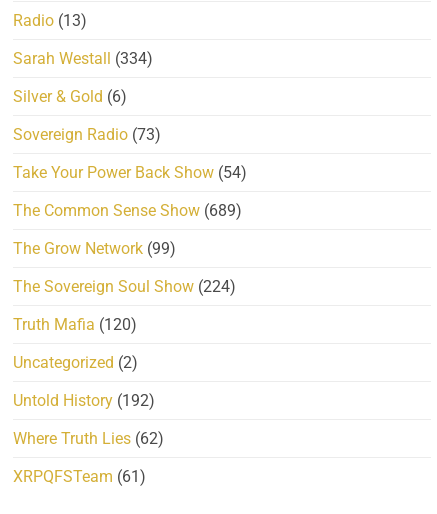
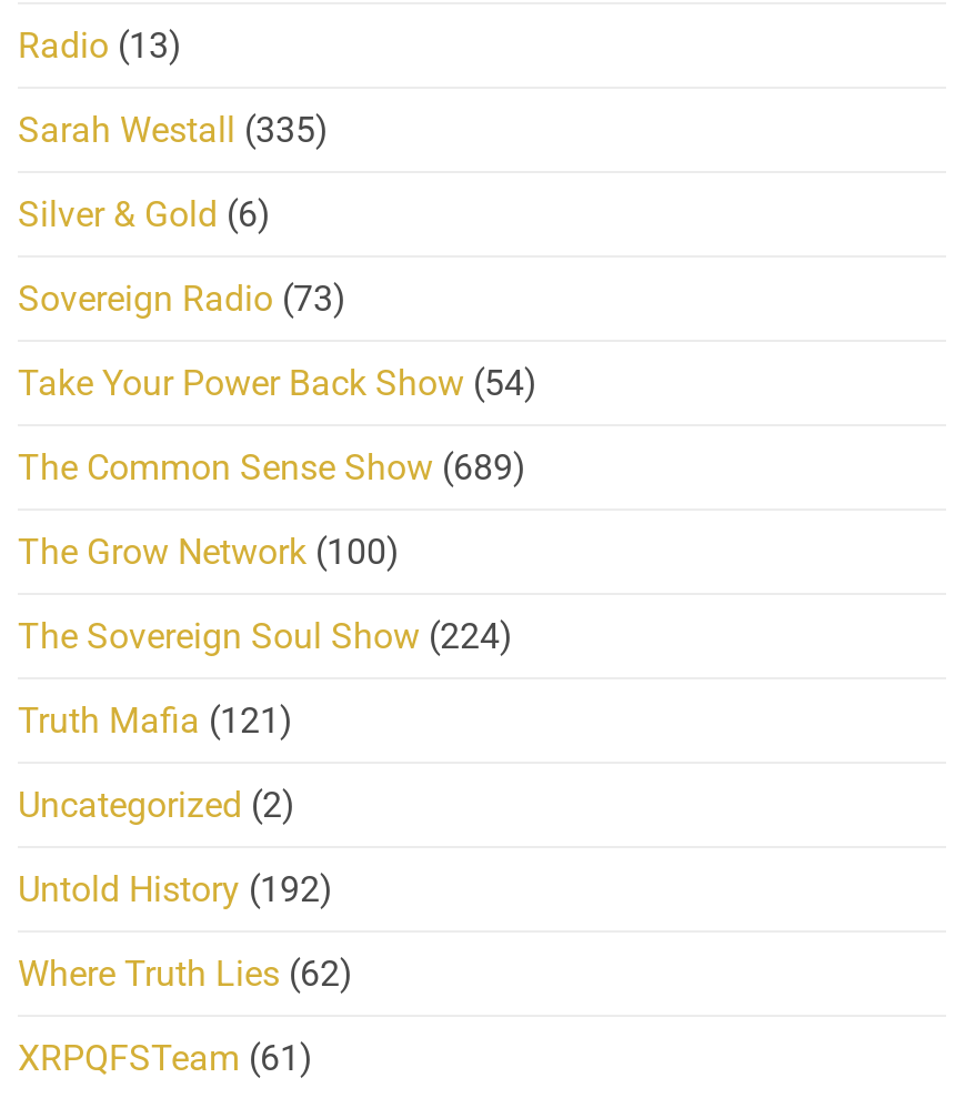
[13,49,153,68] Sarah Westall (334) -> [18,109,329,151] Sarah Westall (335)
[13,239,176,258] The Grow Network (99) -> [18,531,400,573] The Grow Network (100)
[13,315,137,334] Truth Mafia (120) -> [18,700,293,742] Truth Mafia (121)

